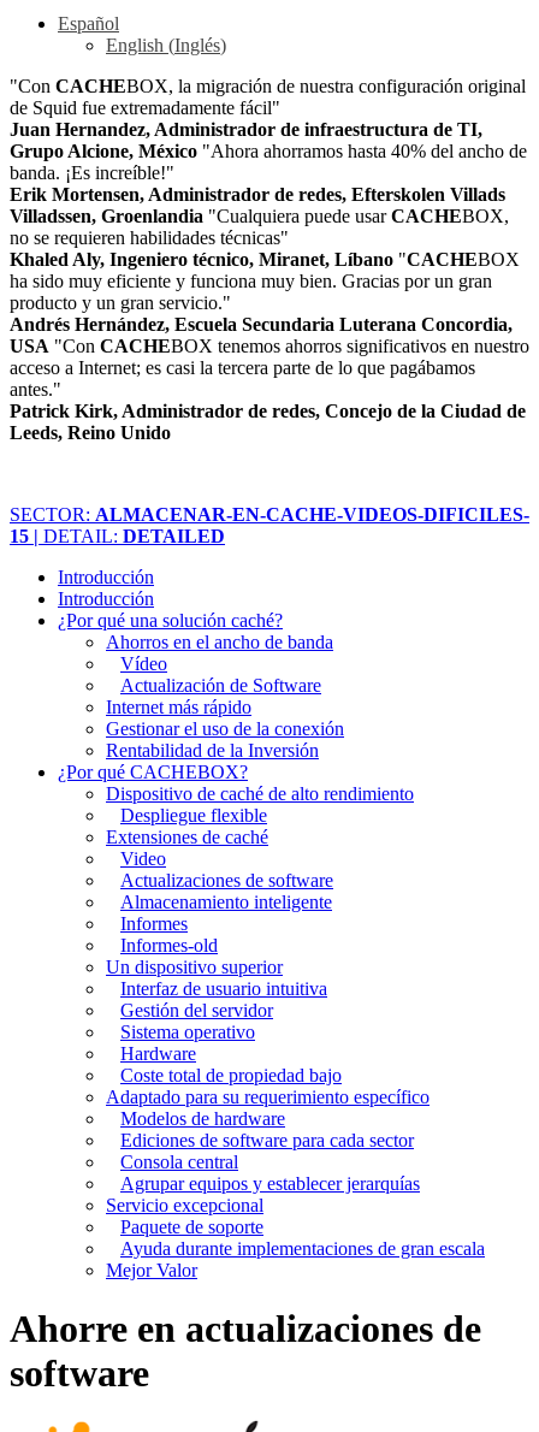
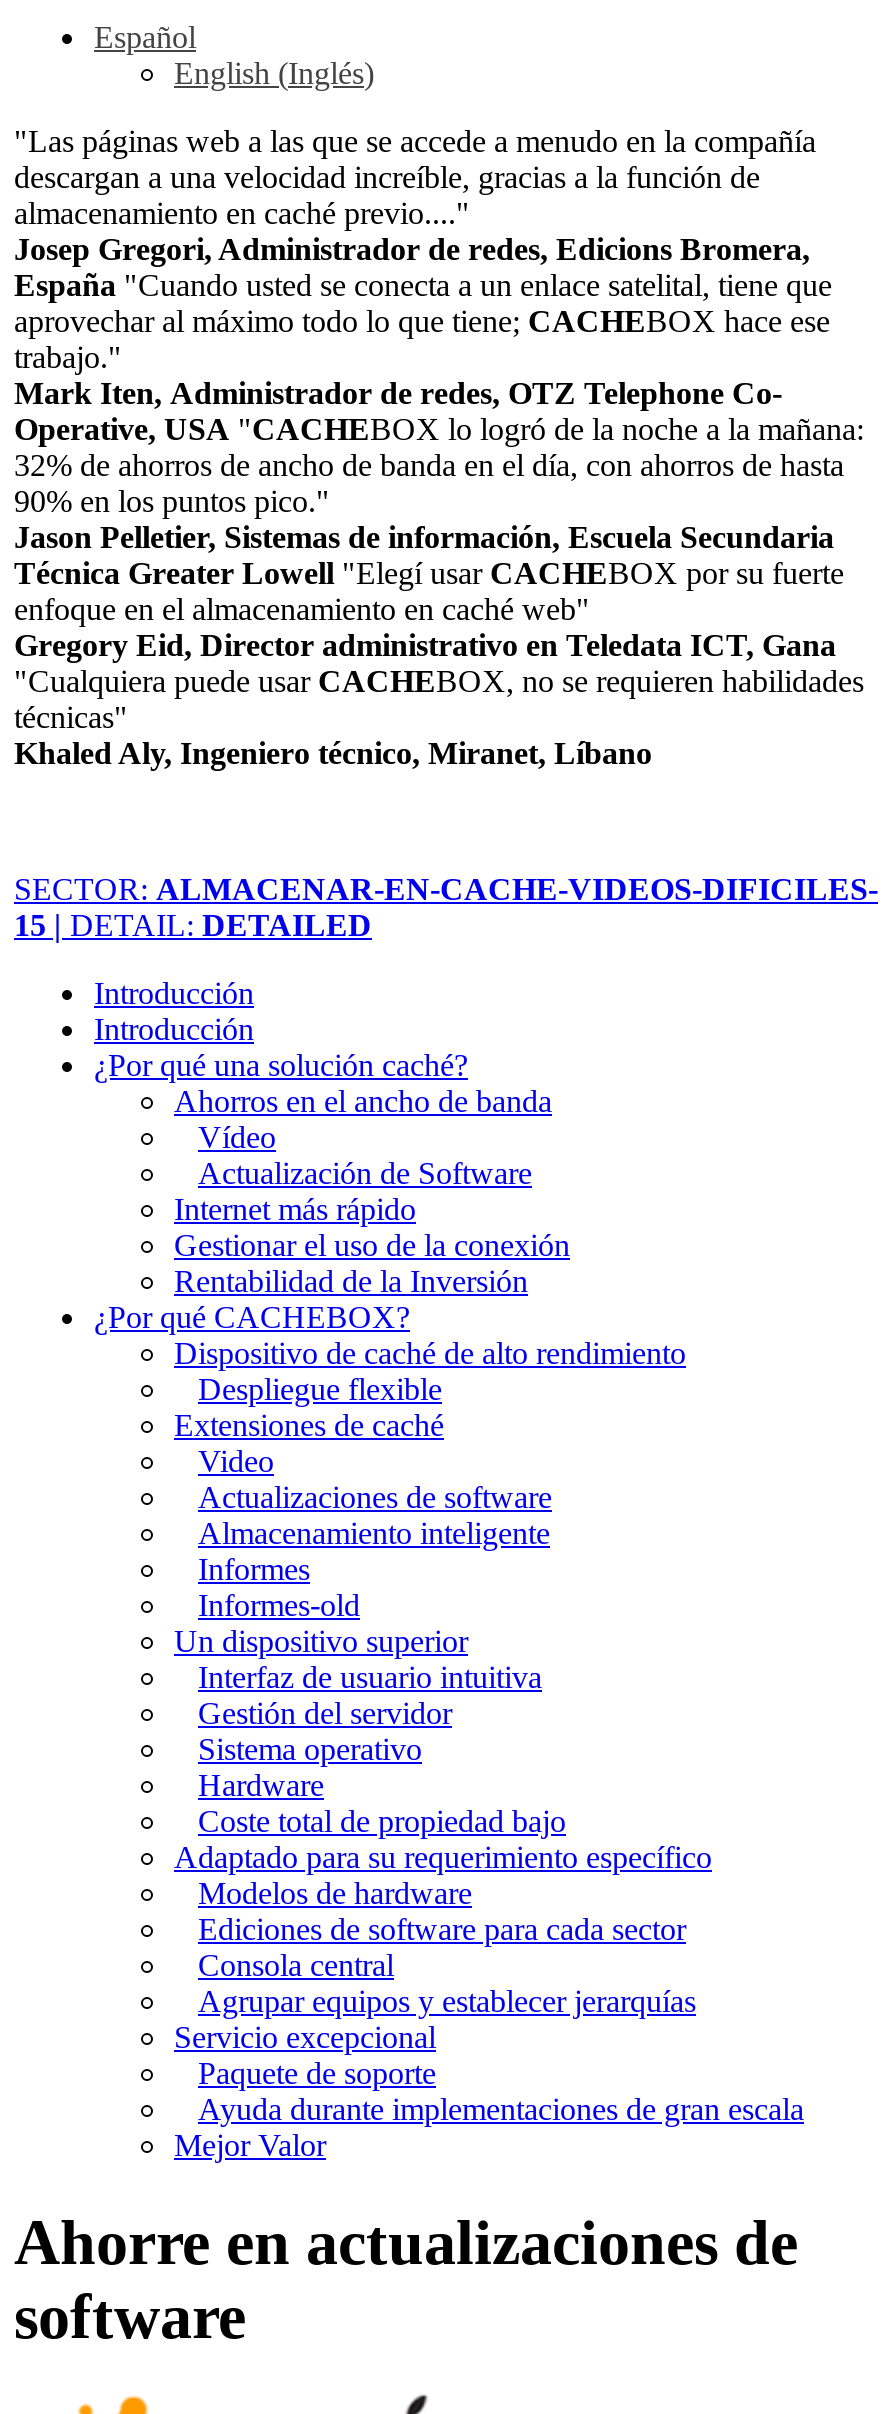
[10,76,529,443] "Con CACHEBOX, la migración de nuestra configuración original | de Squid fue extremadamente fácil" | Juan Hernandez, Administrador de infraestructura de TI, | Grupo Alcione, México "Ahora ahorramos hasta 40% del ancho de | banda. ¡Es increíble!" | Erik Mortensen, Administrador de redes, Efterskolen Villads | Villadssen, Groenlandia "Cualquiera puede usar CACHEBOX, | no se requieren habilidades técnicas" | Khaled Aly, Ingeniero técnico, Miranet, Líbano "CACHEBOX | ha sido muy eficiente y funciona muy bien. Gracias por un gran | producto y un gran servicio." | Andrés Hernández, Escuela Secundaria Luterana Concordia, | USA "Con CACHEBOX tenemos ahorros significativos en nuestro | acceso a Internet; es casi la tercera parte de lo que pagábamos | antes." | Patrick Kirk, Administrador de redes, Concejo de la Ciudad de | Leeds, Reino Unido -> [14,124,864,770] "Las páginas web a las que se accede a menudo en la compañía | descargan a una velocidad increíble, gracias a la función de | almacenamiento en caché previo...." | Josep Gregori, Administrador de redes, Edicions Bromera, | España "Cuando usted se conecta a un enlace satelital, tiene que | aprovechar al máximo todo lo que tiene; CACHEBOX hace ese | trabajo." | Mark Iten, Administrador de redes, OTZ Telephone Co- | Operative, USA "CACHEBOX lo logró de la noche a la mañana: | 32% de ahorros de ancho de banda en el día, con ahorros de hasta | 90% en los puntos pico." | Jason Pelletier, Sistemas de información, Escuela Secundaria | Técnica Greater Lowell "Elegí usar CACHEBOX por su fuerte | enfoque en el almacenamiento en caché web" | Gregory Eid, Director administrativo en Teledata ICT, Gana | "Cualquiera puede usar CACHEBOX, no se requieren habilidades | técnicas" | Khaled Aly, Ingeniero técnico, Miranet, Líbano

